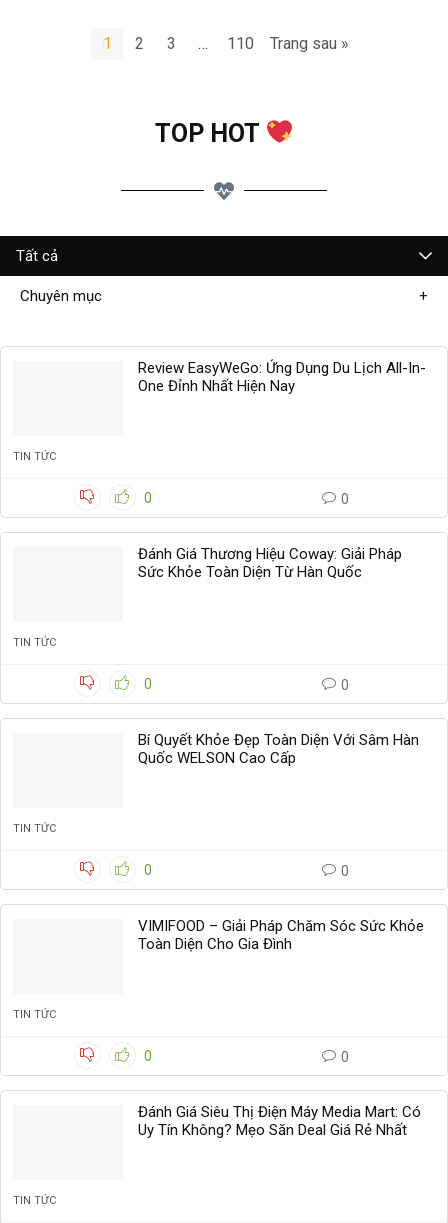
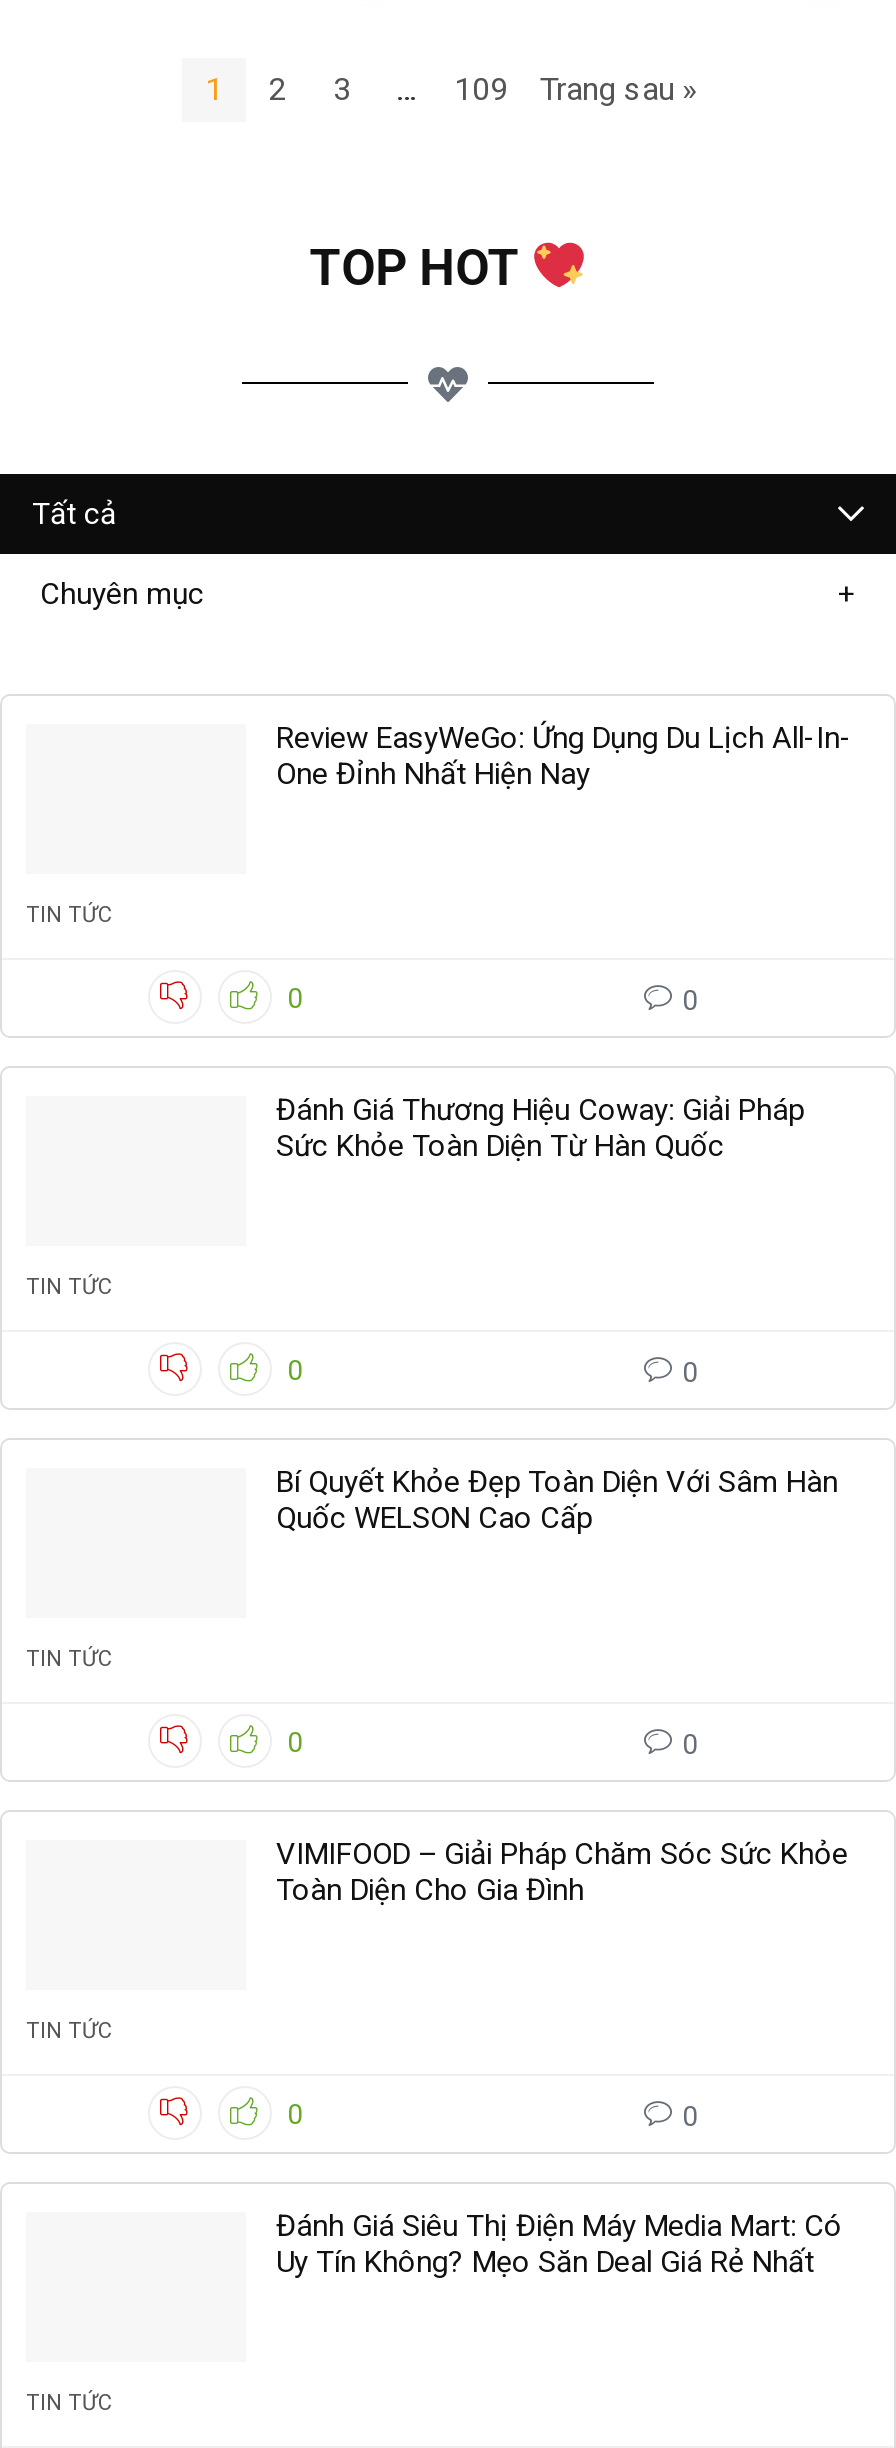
[227,34,254,53] 110 -> [454,70,508,108] 109

